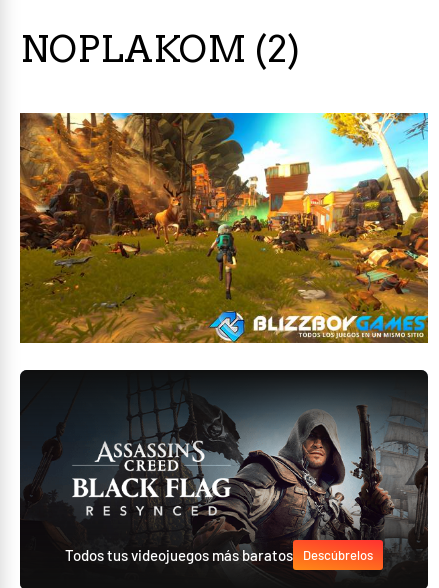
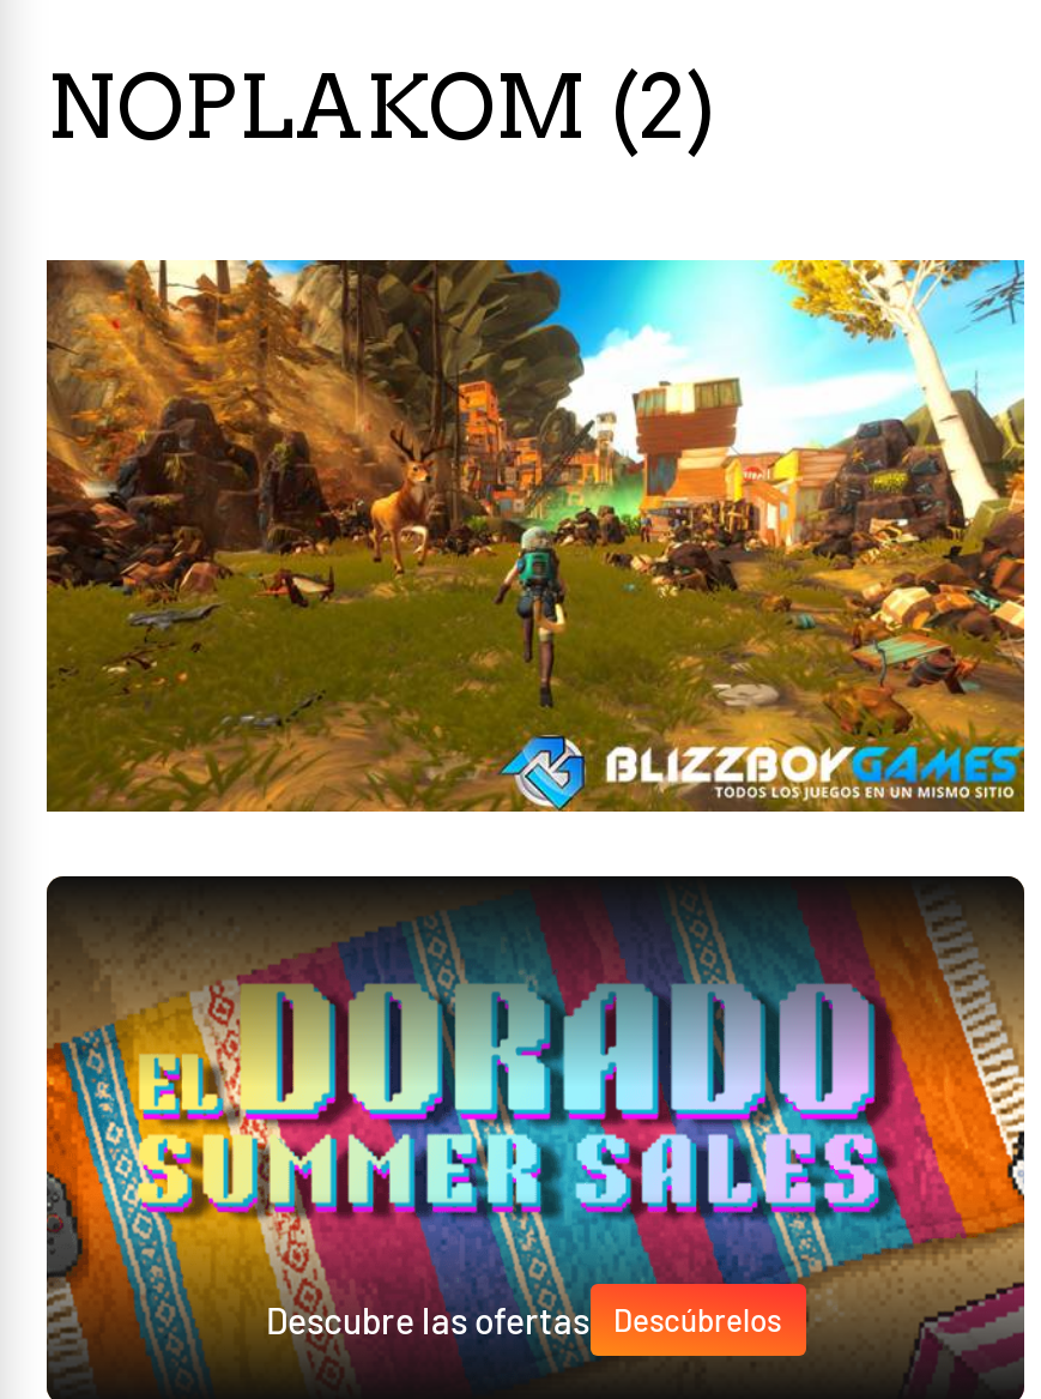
[19,383,429,578] [image] | Todos tus videojuegos más baratos -> [44,907,1027,1377] [image] | Descubre las ofertas

